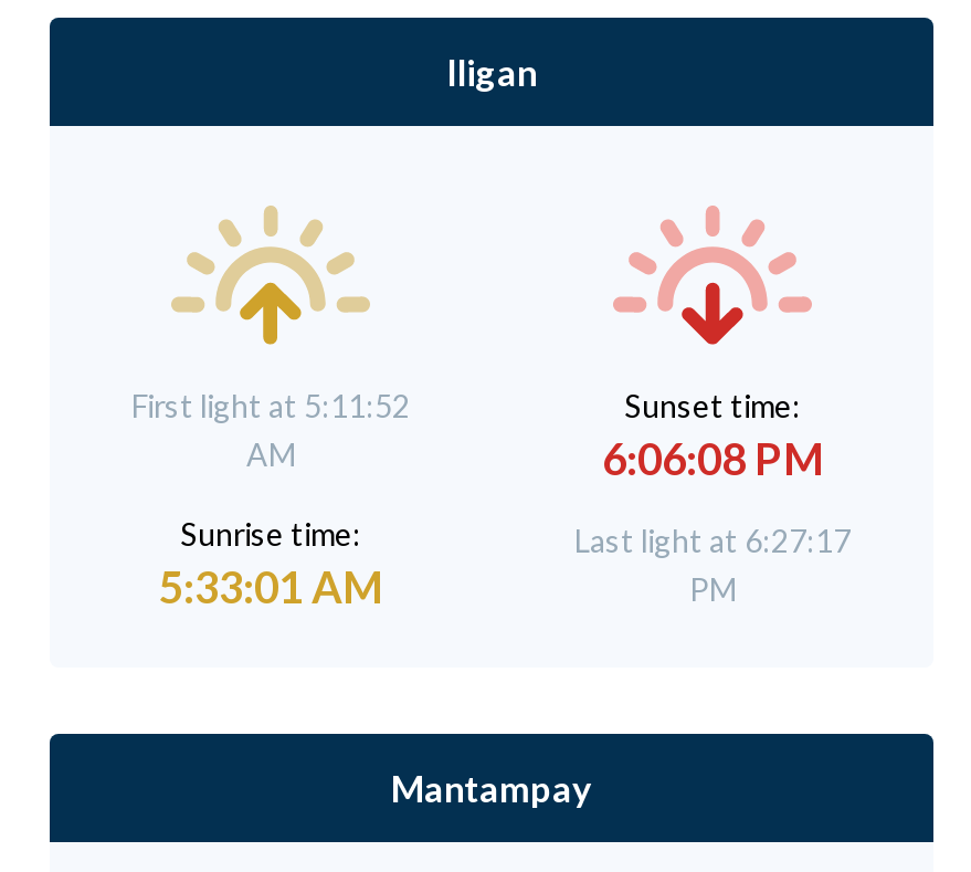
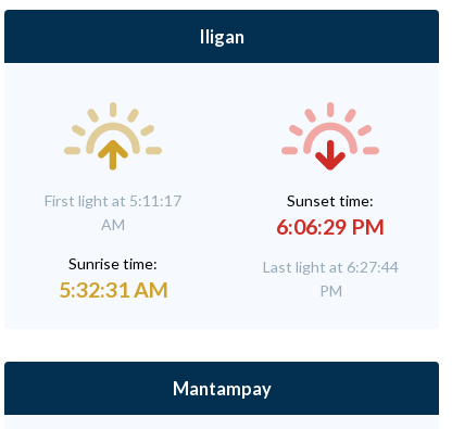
[131,387,410,425] First light at 5:11:52 -> [45,191,181,210] First light at 5:11:17
[602,433,823,484] 6:06:08 PM -> [276,214,385,239] 6:06:29 PM
[574,522,851,559] Last light at 6:27:17 -> [262,258,398,276] Last light at 6:27:44
[159,562,382,612] 5:33:01 AM -> [58,277,168,302] 5:32:31 AM

